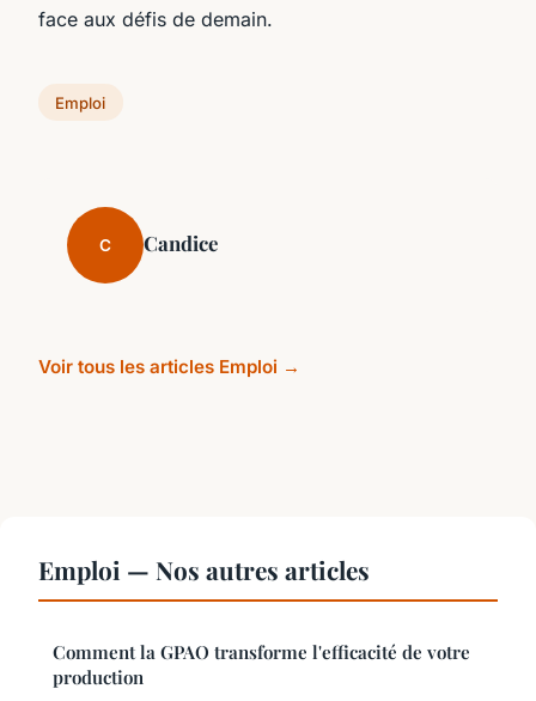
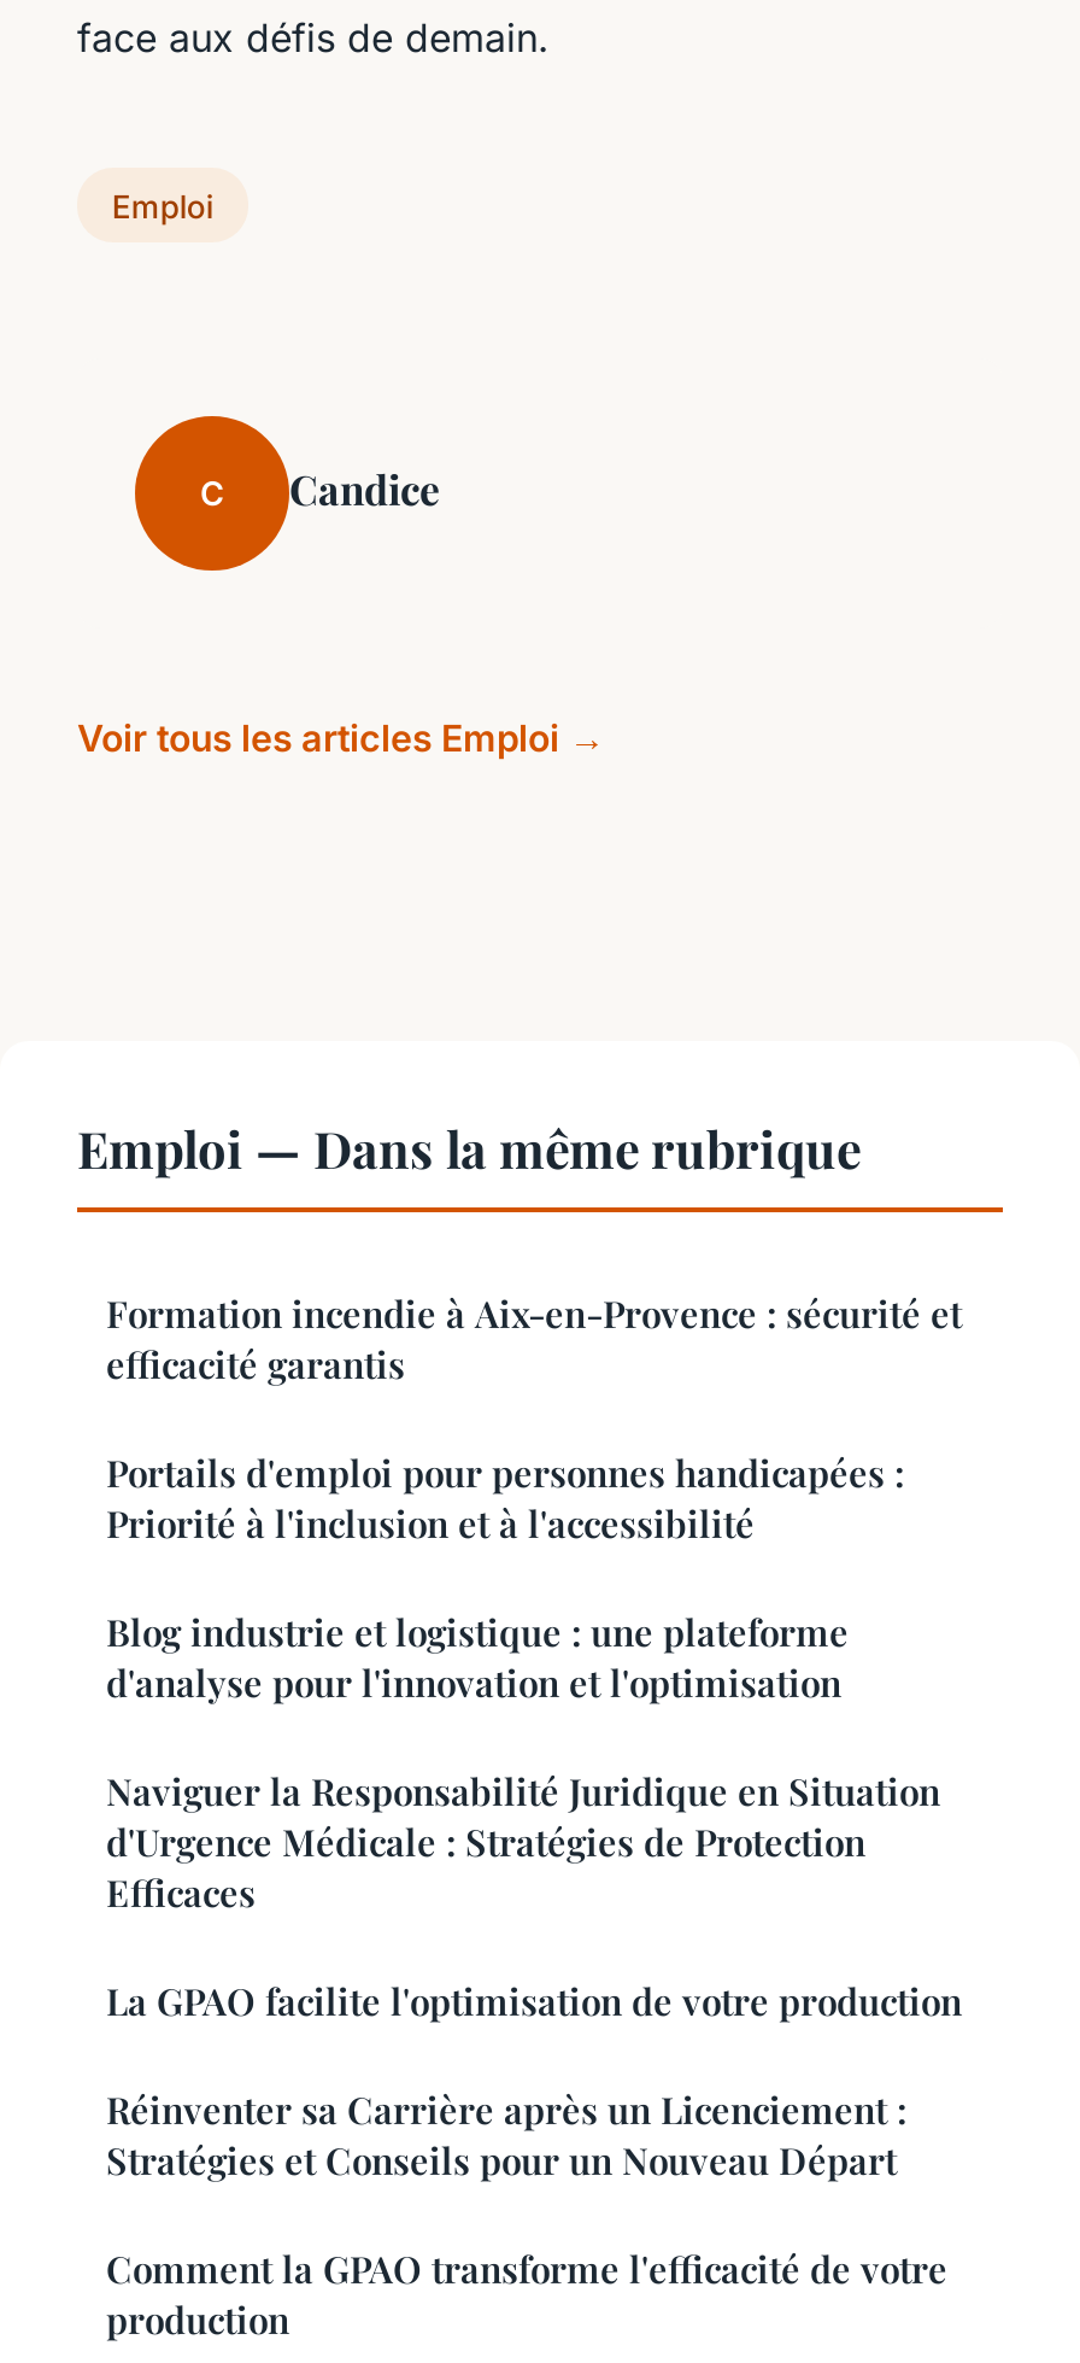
[38,553,370,587] Emploi — Nos autres articles -> [77,1114,962,2185] Emploi — Dans la même rubrique | Formation incendie à Aix-en-Provence : sécurité et | efficacité garantis | Portails d'emploi pour personnes handicapées : | Priorité à l'inclusion et à l'accessibilité | Blog industrie et logistique : une plateforme | d'analyse pour l'innovation et l'optimisation | Naviguer la Responsabilité Juridique en Situation | d'Urgence Médicale : Stratégies de Protection | Efficaces | La GPAO facilite l'optimisation de votre production | Réinventer sa Carrière après un Licenciement : | Stratégies et Conseils pour un Nouveau Départ

